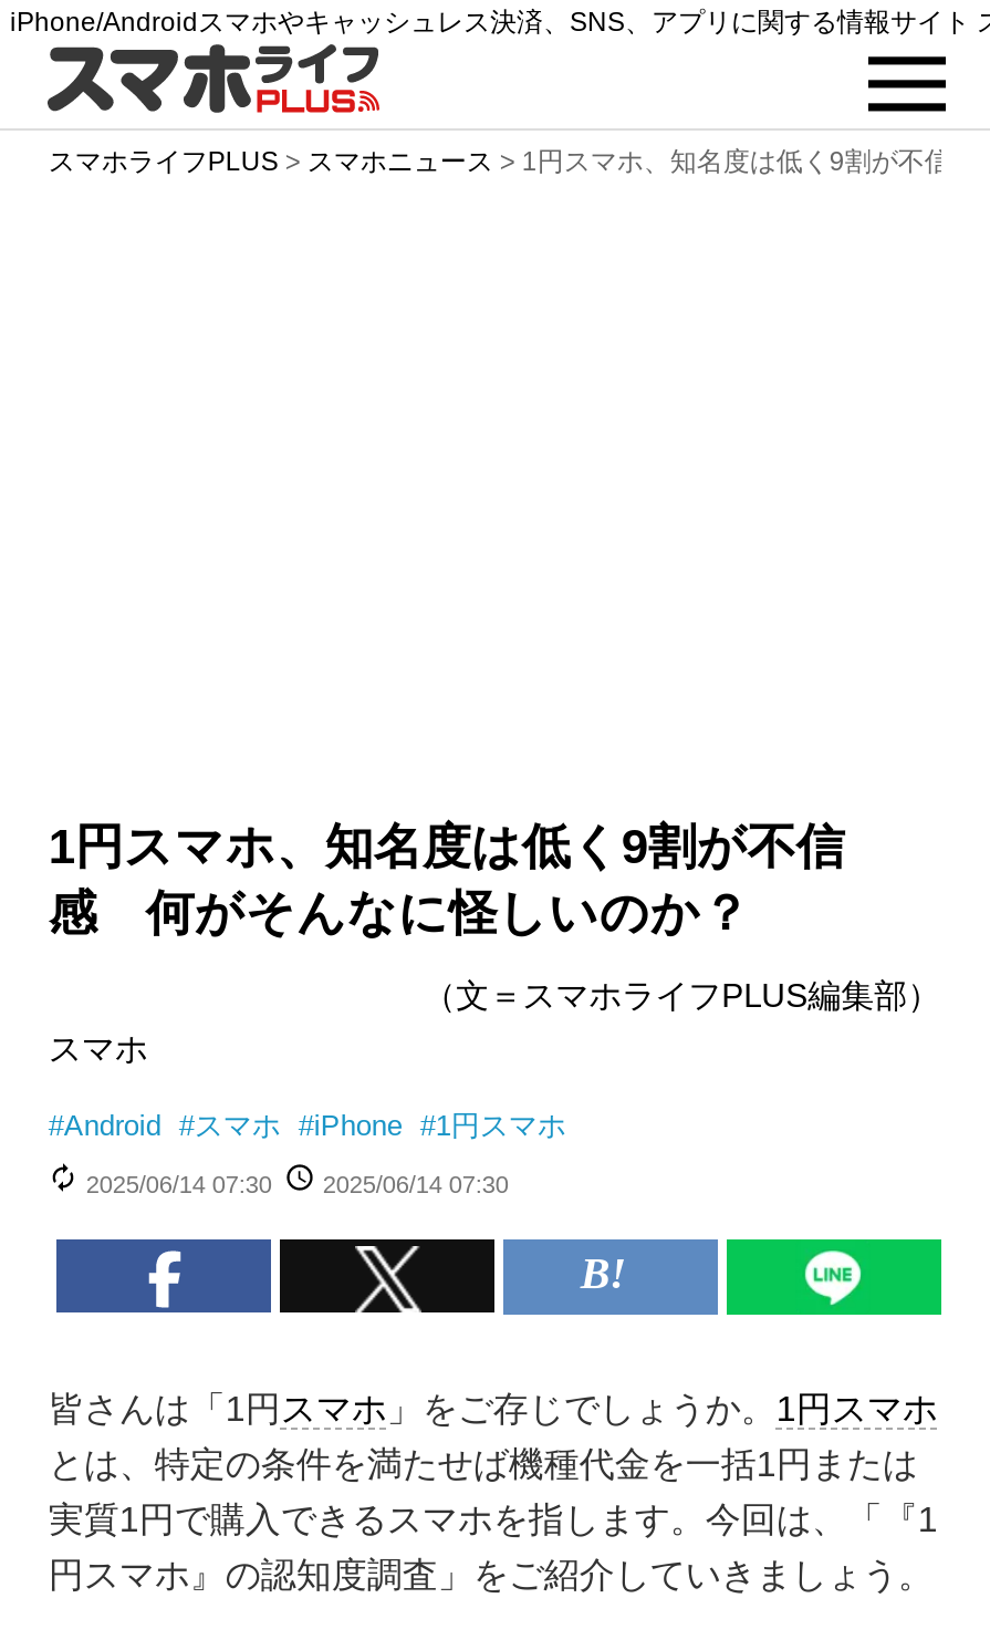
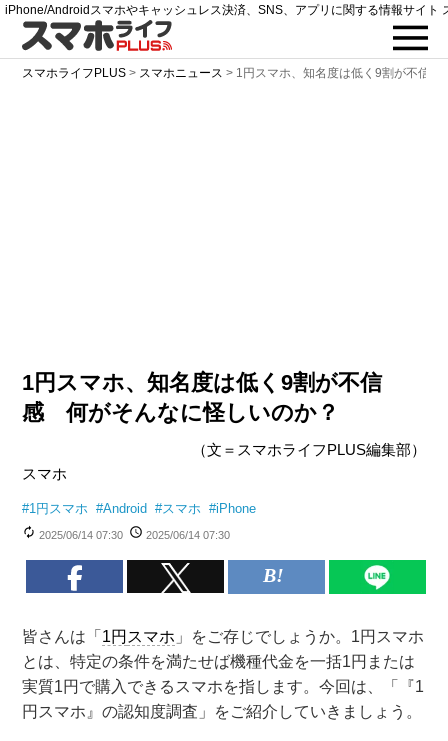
[48,1109,566,1142] #Android #スマホ #iPhone #1円スマホ -> [22,501,256,516] #1円スマホ #Android #スマホ #iPhone

